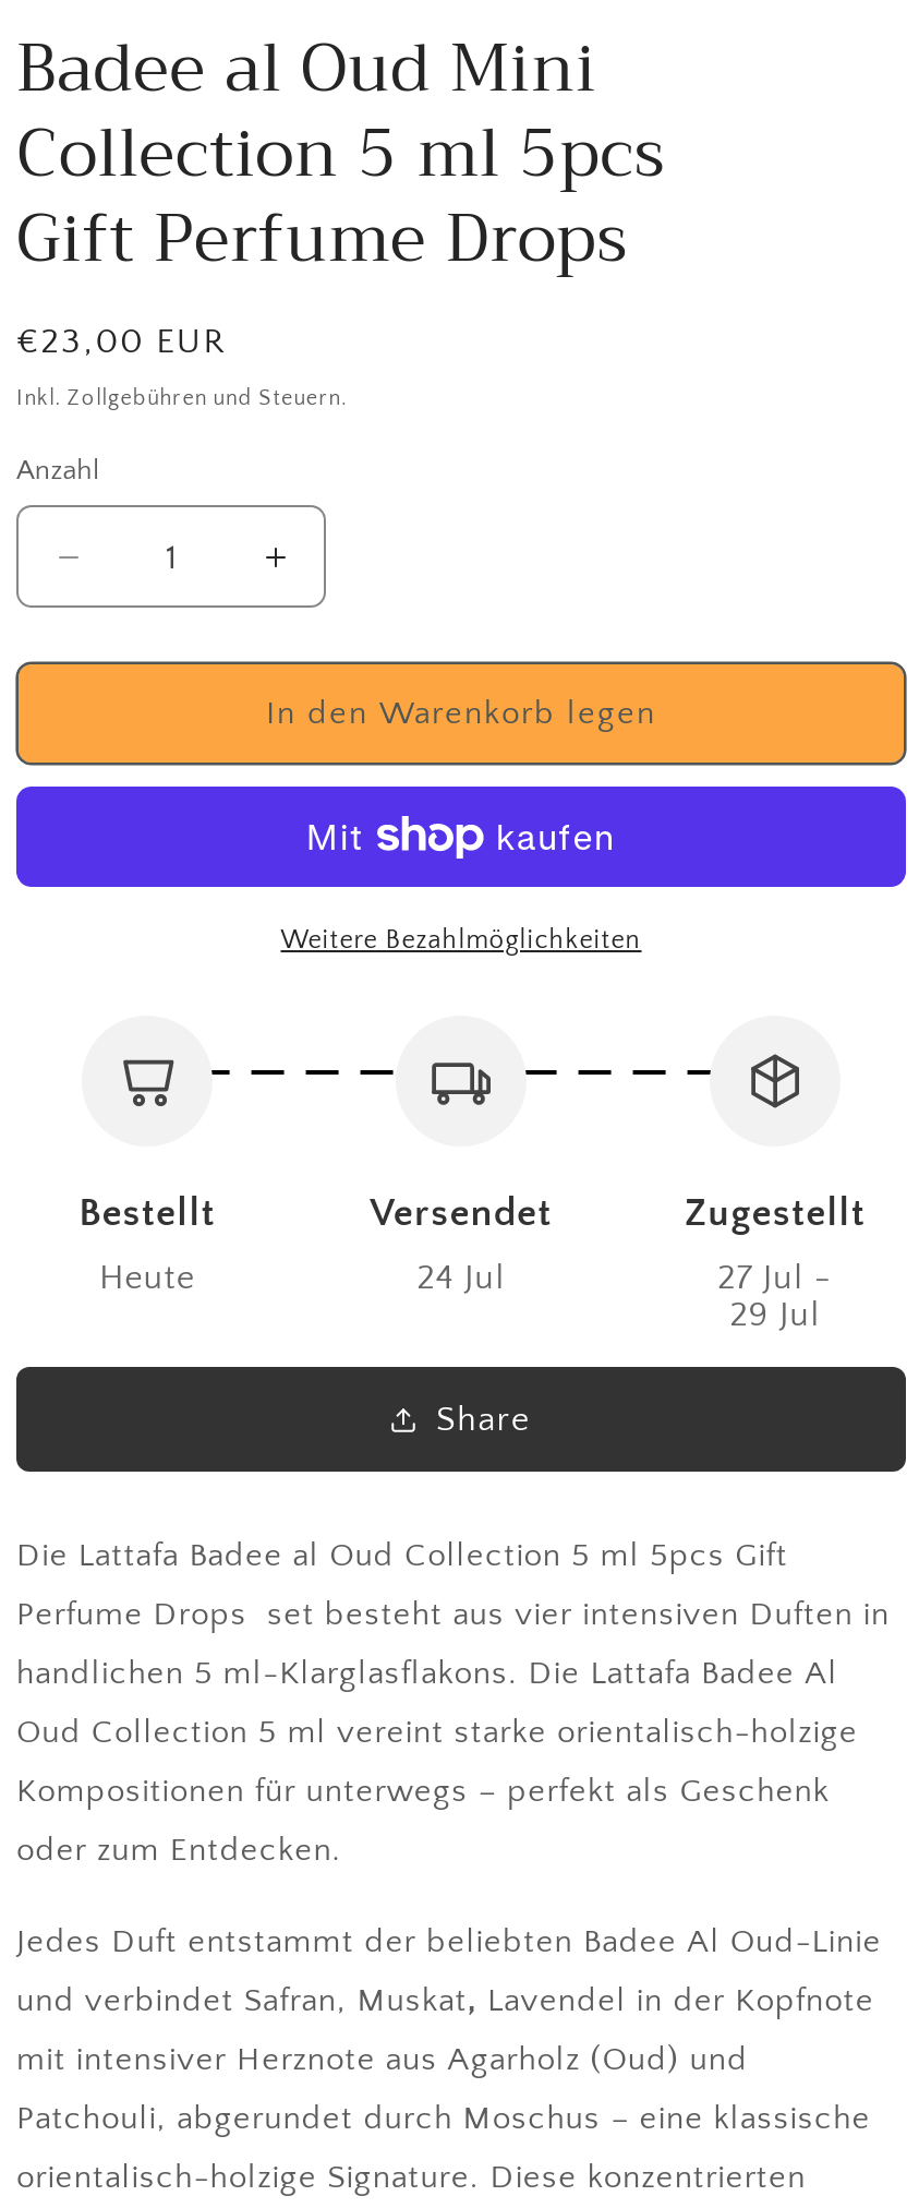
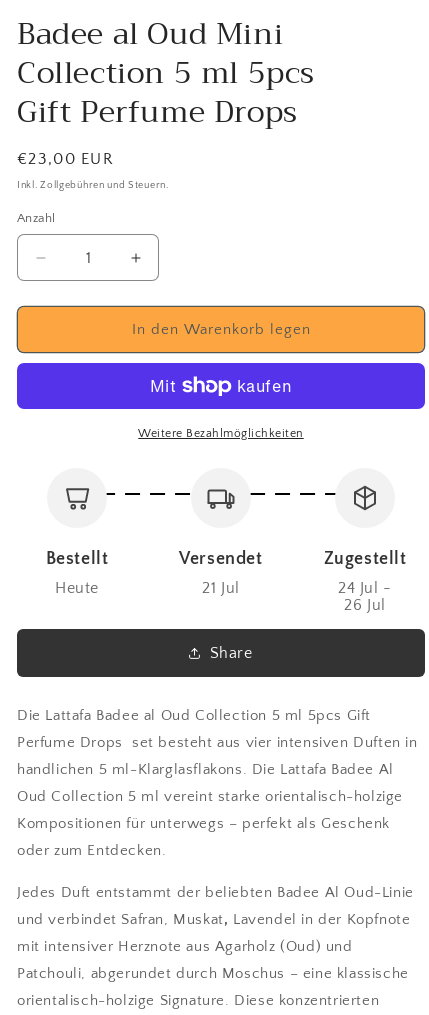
[417,1258,505,1297] 24 Jul -> [202,579,240,597] 21 Jul
[718,1258,833,1297] 27 Jul - -> [338,579,392,597] 24 Jul -
[730,1295,820,1334] 29 Jul -> [344,596,386,614] 26 Jul

